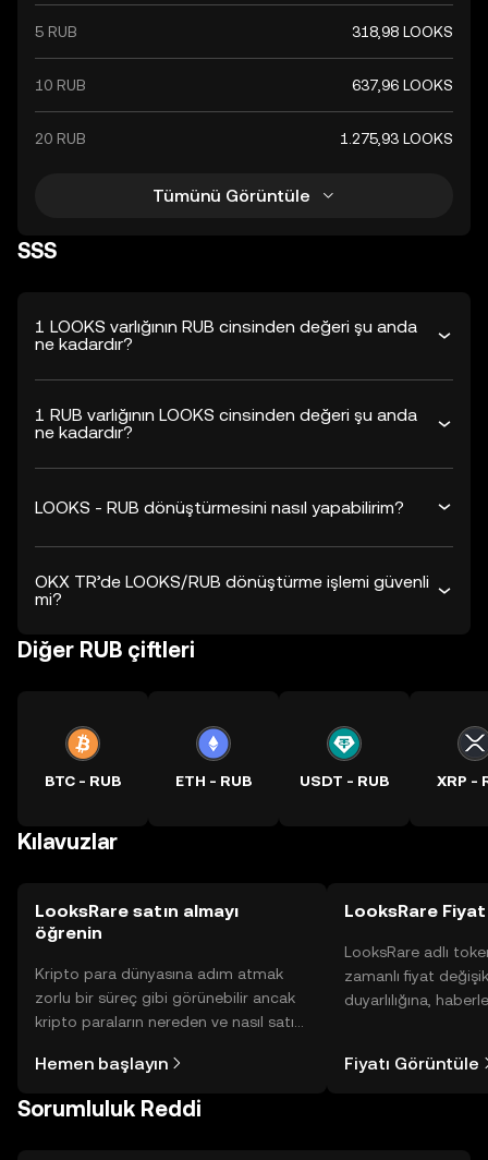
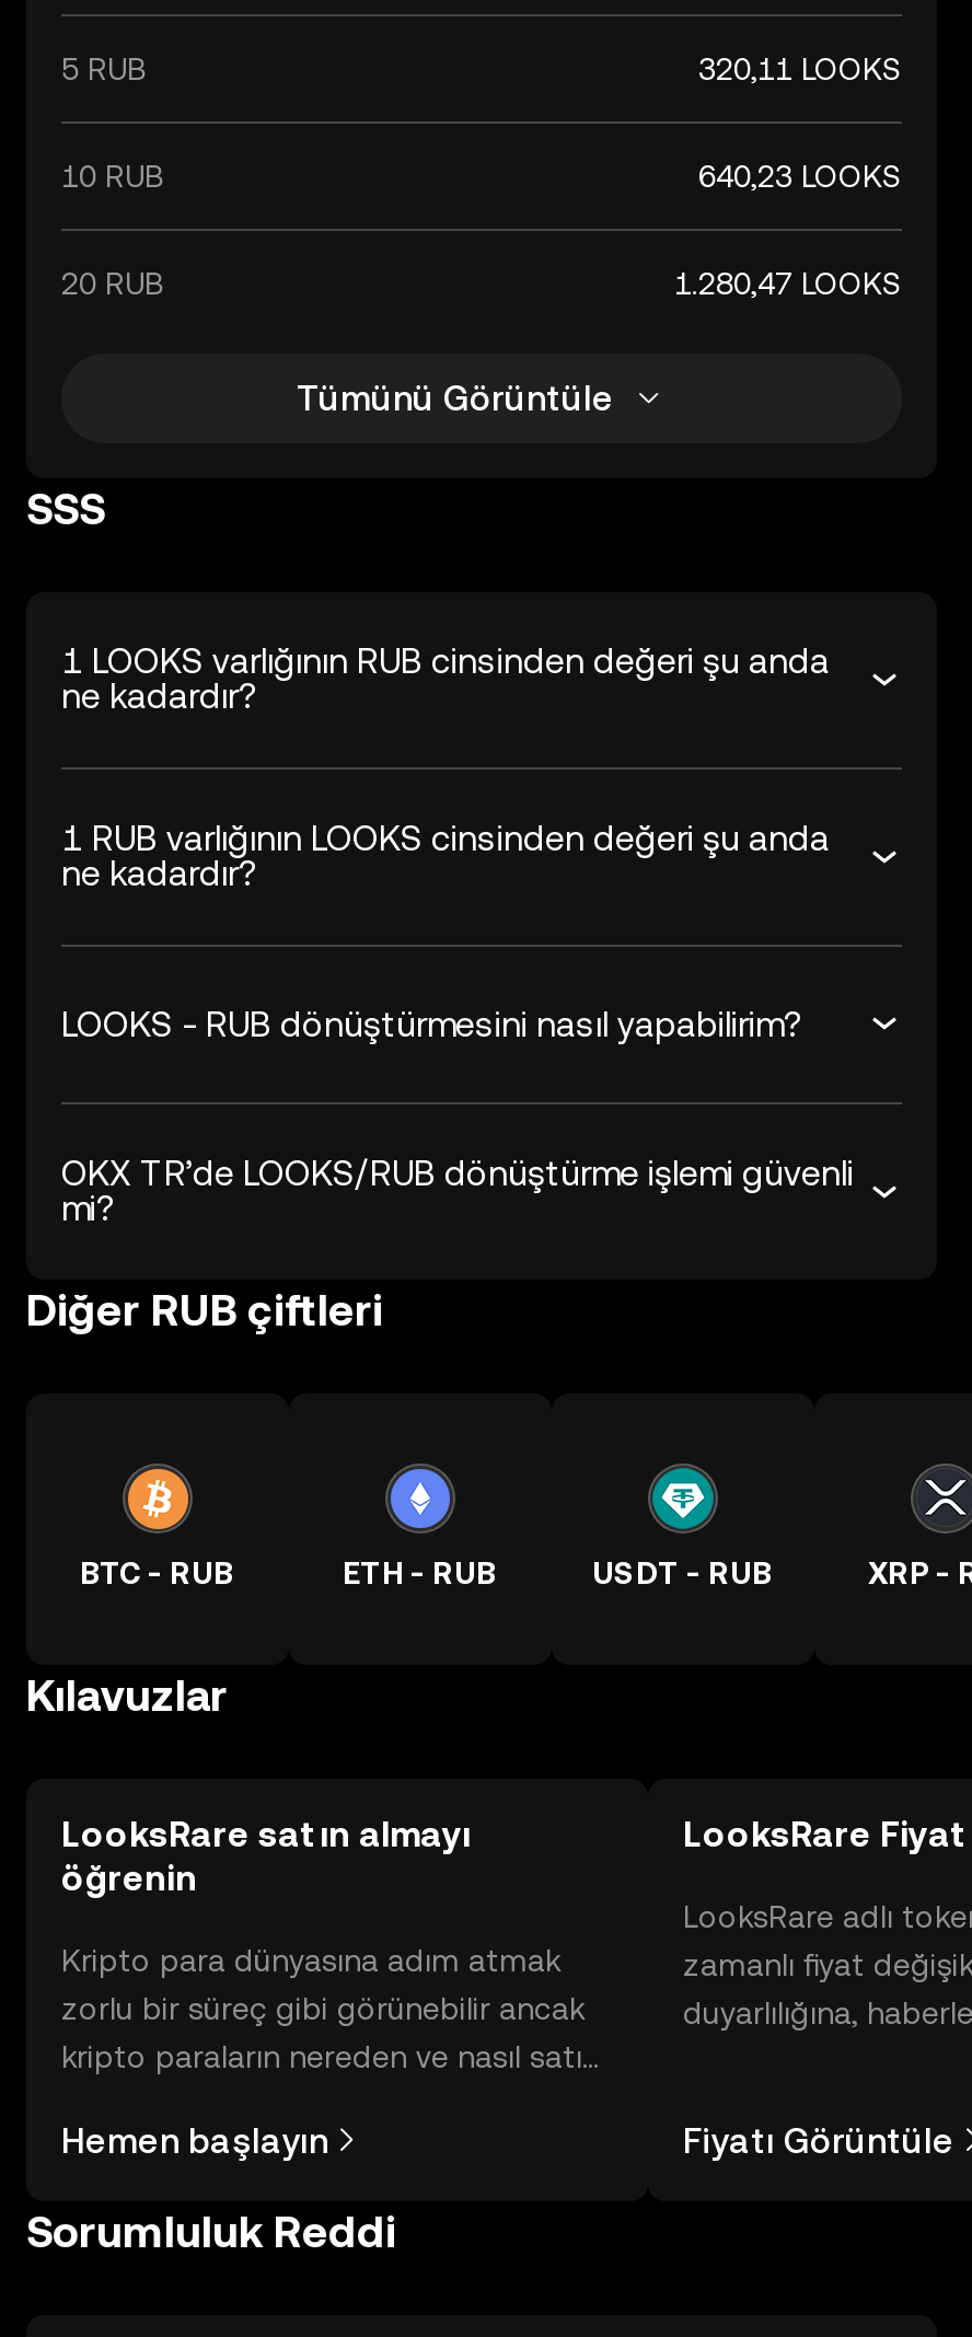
[352,23,453,40] 318,98 LOOKS -> [698,51,902,86] 320,11 LOOKS
[352,76,453,94] 637,96 LOOKS -> [698,159,902,194] 640,23 LOOKS
[340,130,453,147] 1.275,93 LOOKS -> [674,266,902,301] 1.280,47 LOOKS

